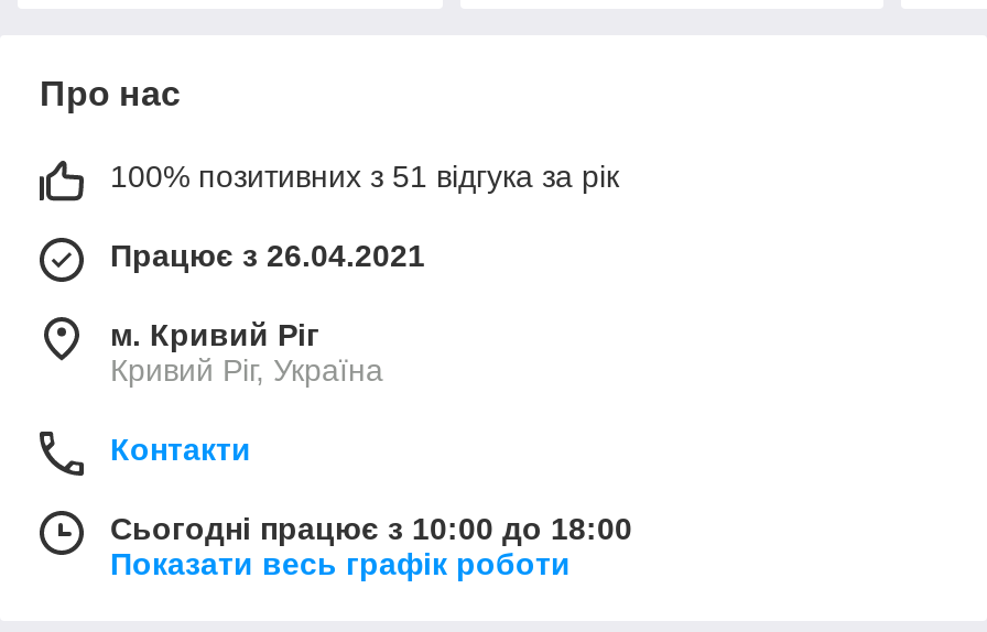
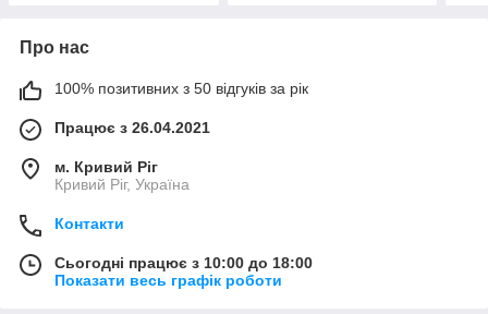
[110,158,619,193] 100% позитивних з 51 відгука за рік -> [54,79,308,97] 100% позитивних з 50 відгуків за рік

